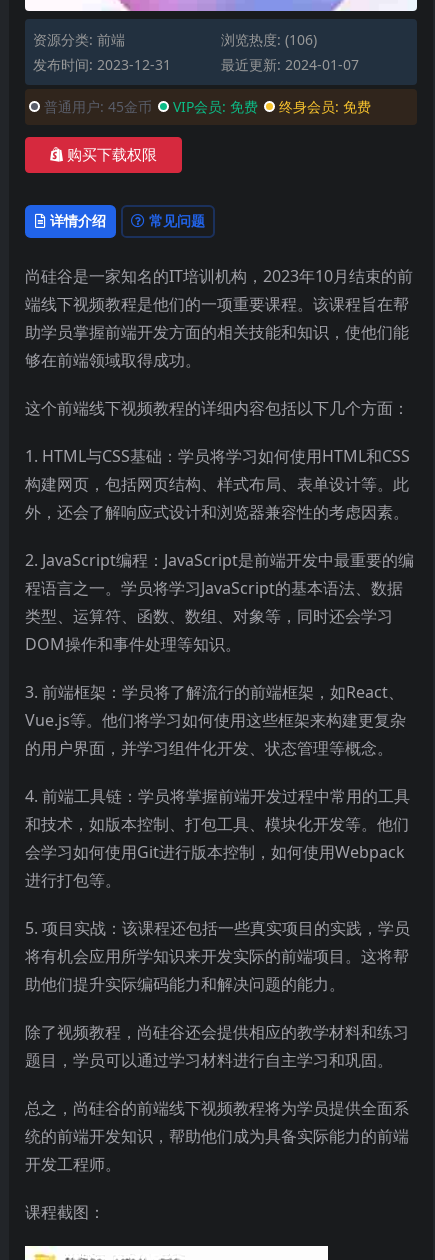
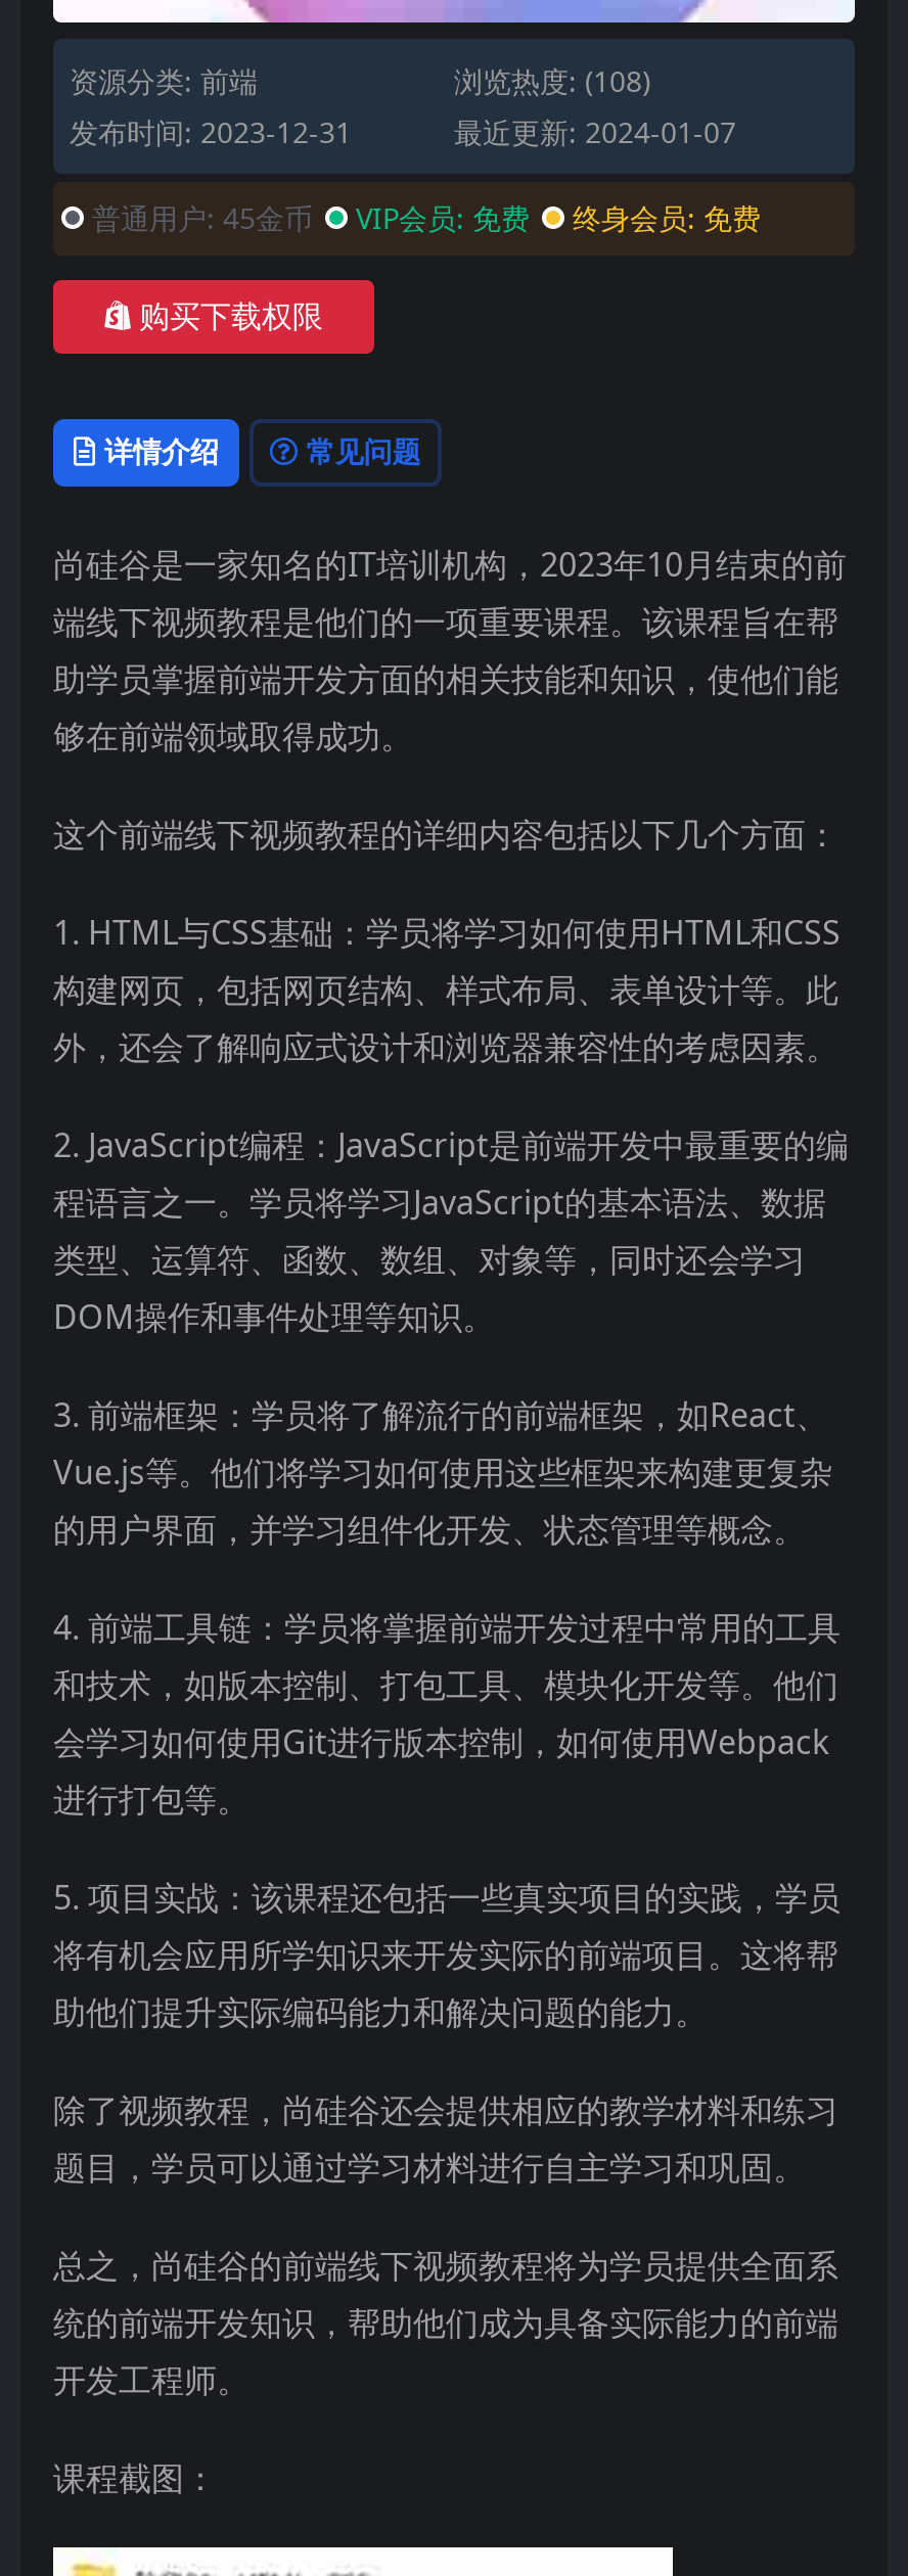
[221,30,317,49] 浏览热度: (106) -> [454,61,650,100] 浏览热度: (108)

